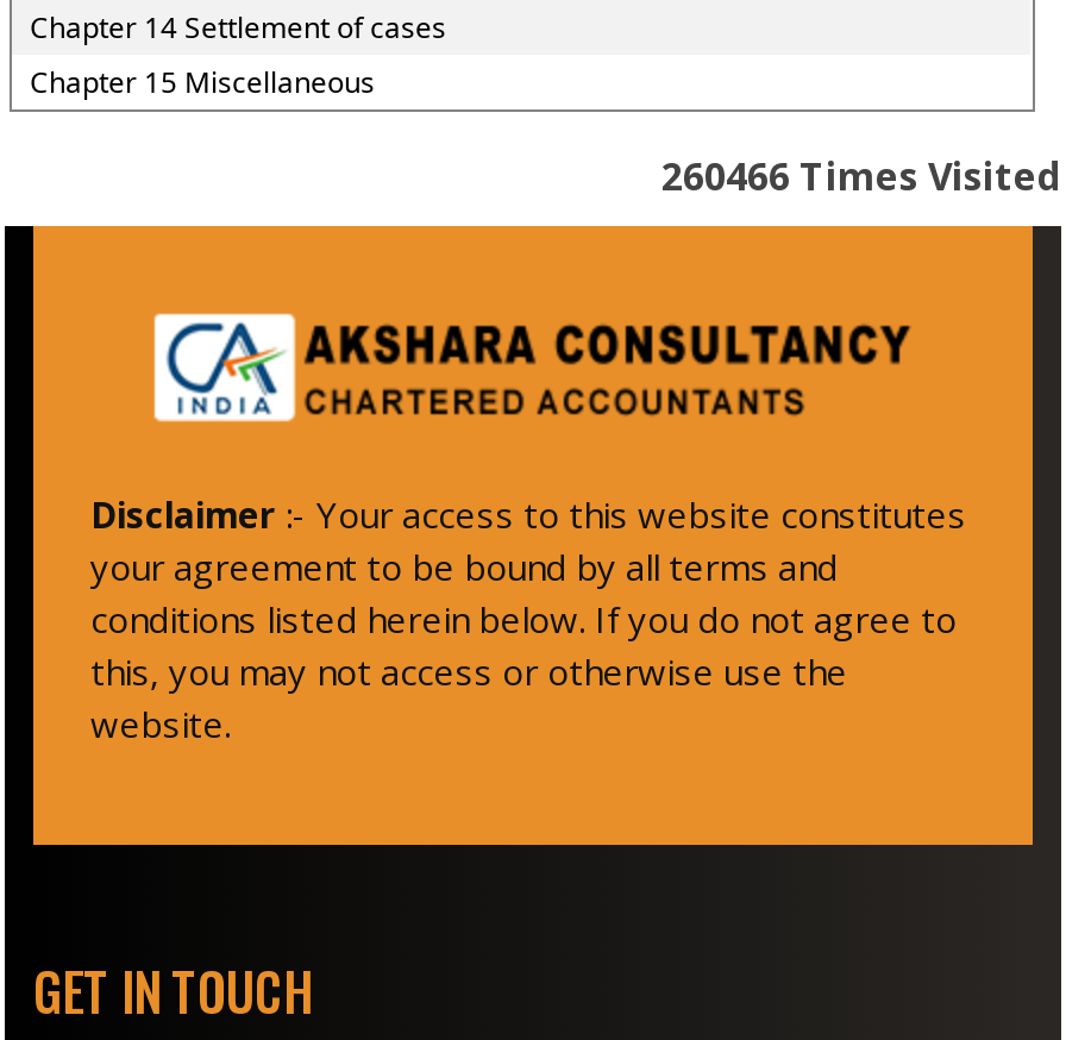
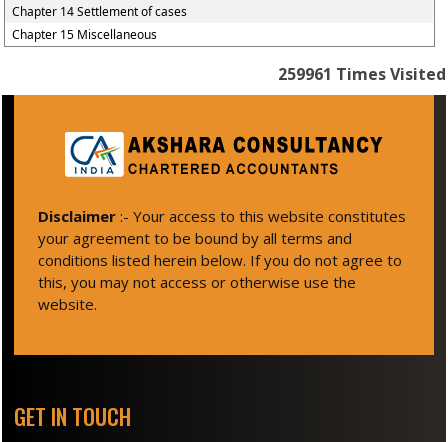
[661,150,1061,202] 260466 Times Visited -> [278,63,446,85] 259961 Times Visited

